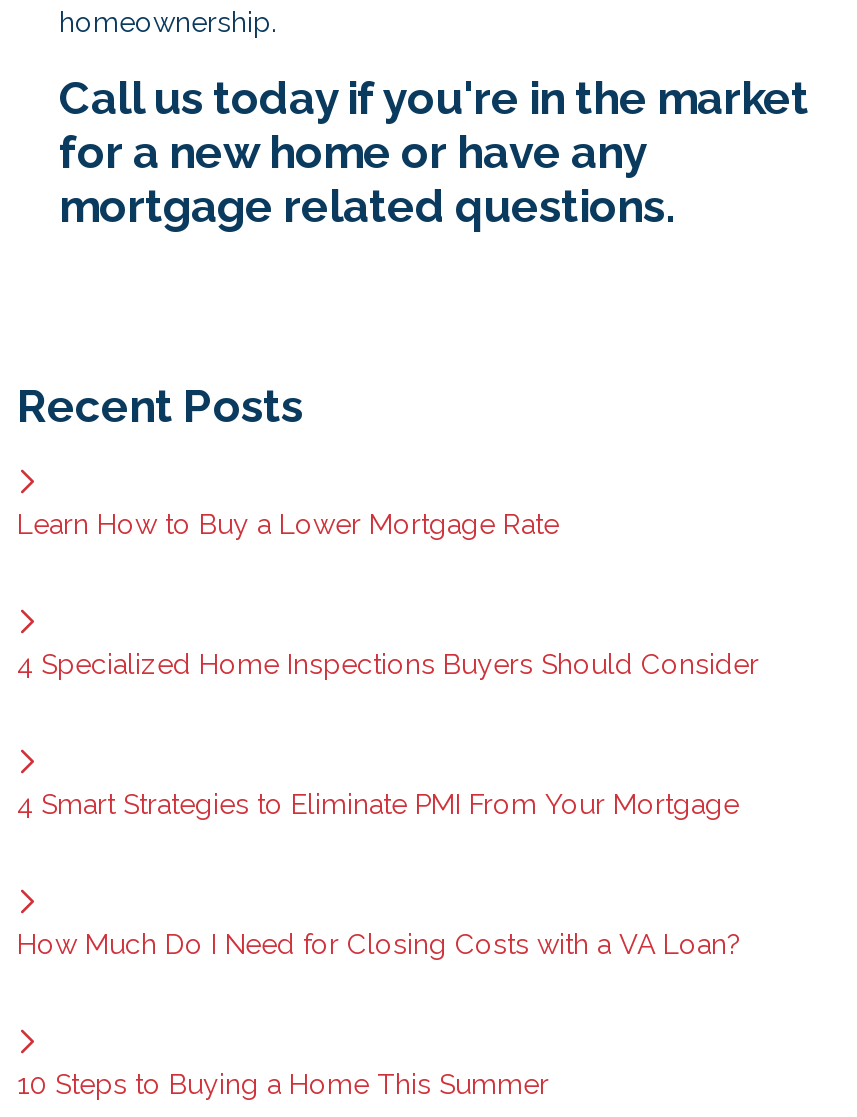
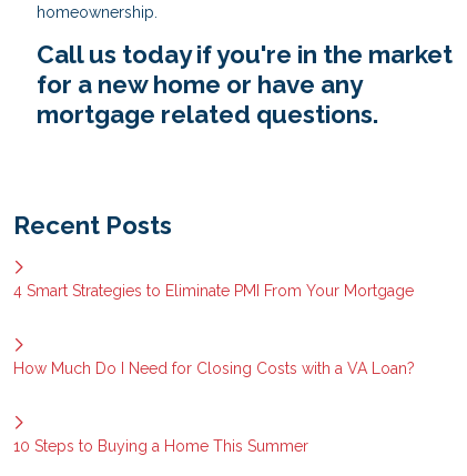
[17,508,559,540] Learn How to Buy a Lower Mortgage Rate -> none
[17,648,759,680] 4 Specialized Home Inspections Buyers Should Consider -> none

